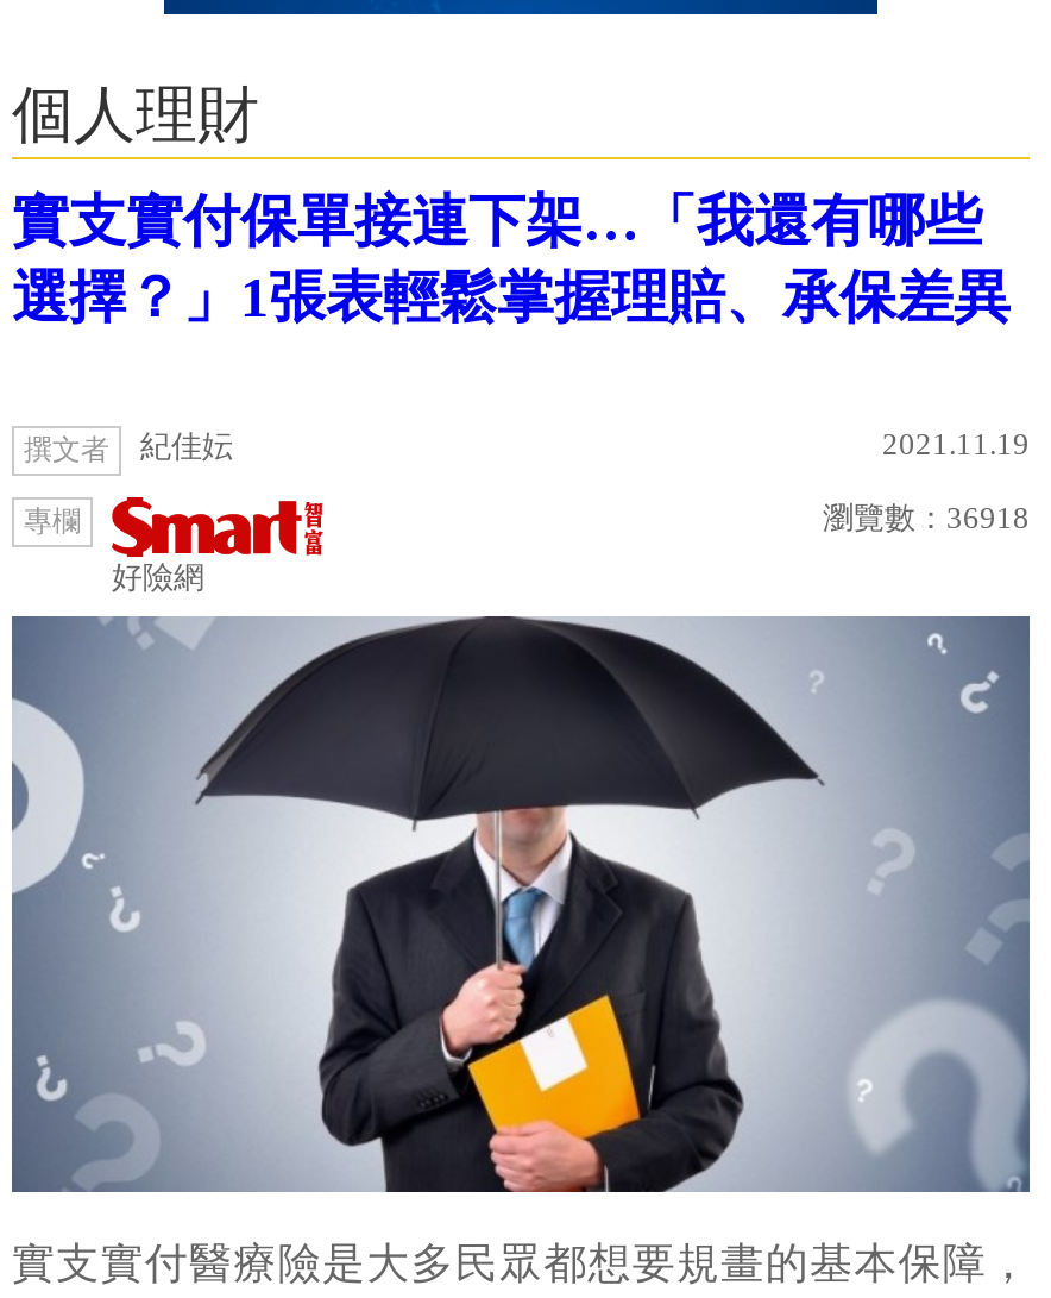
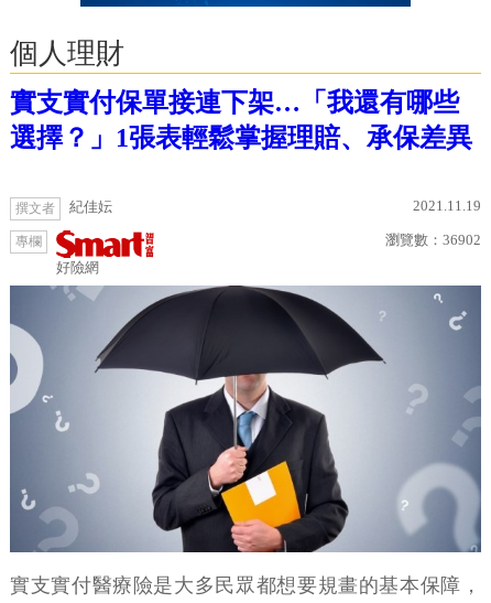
[823,500,1030,535] 瀏覽數：36918 -> [385,231,481,248] 瀏覽數：36902

